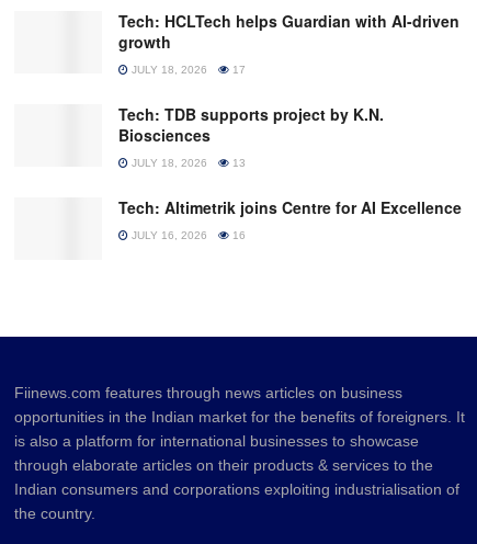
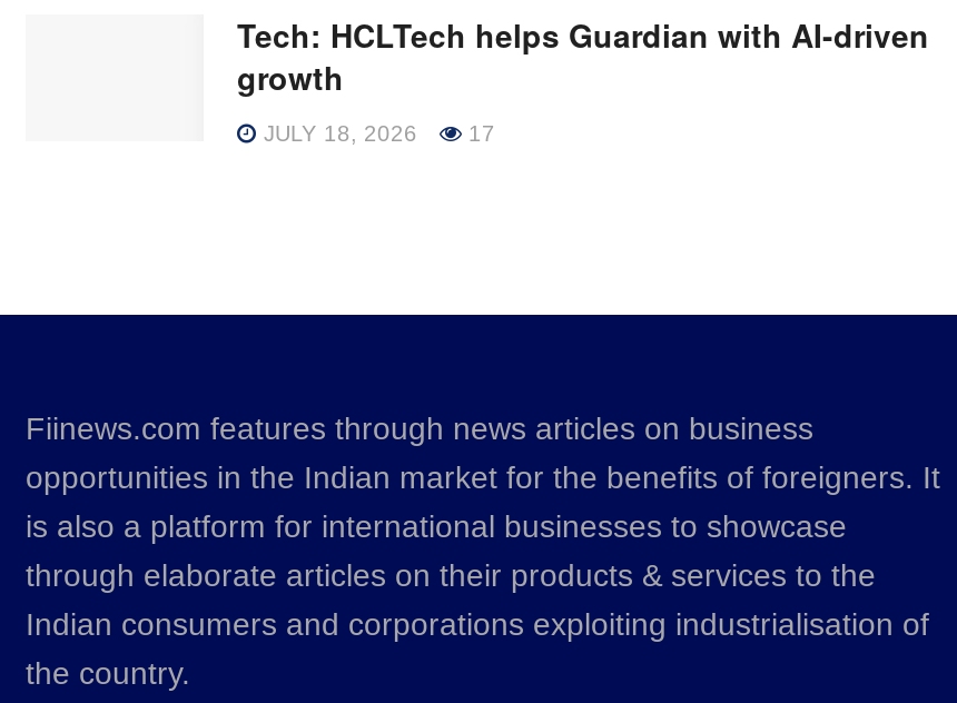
[118,103,462,241] Tech: TDB supports project by K.N. | Biosciences | JULY 18, 2026 | 13 | Tech: Altimetrik joins Centre for AI Excellence | JULY 16, 2026 | 16 -> none

